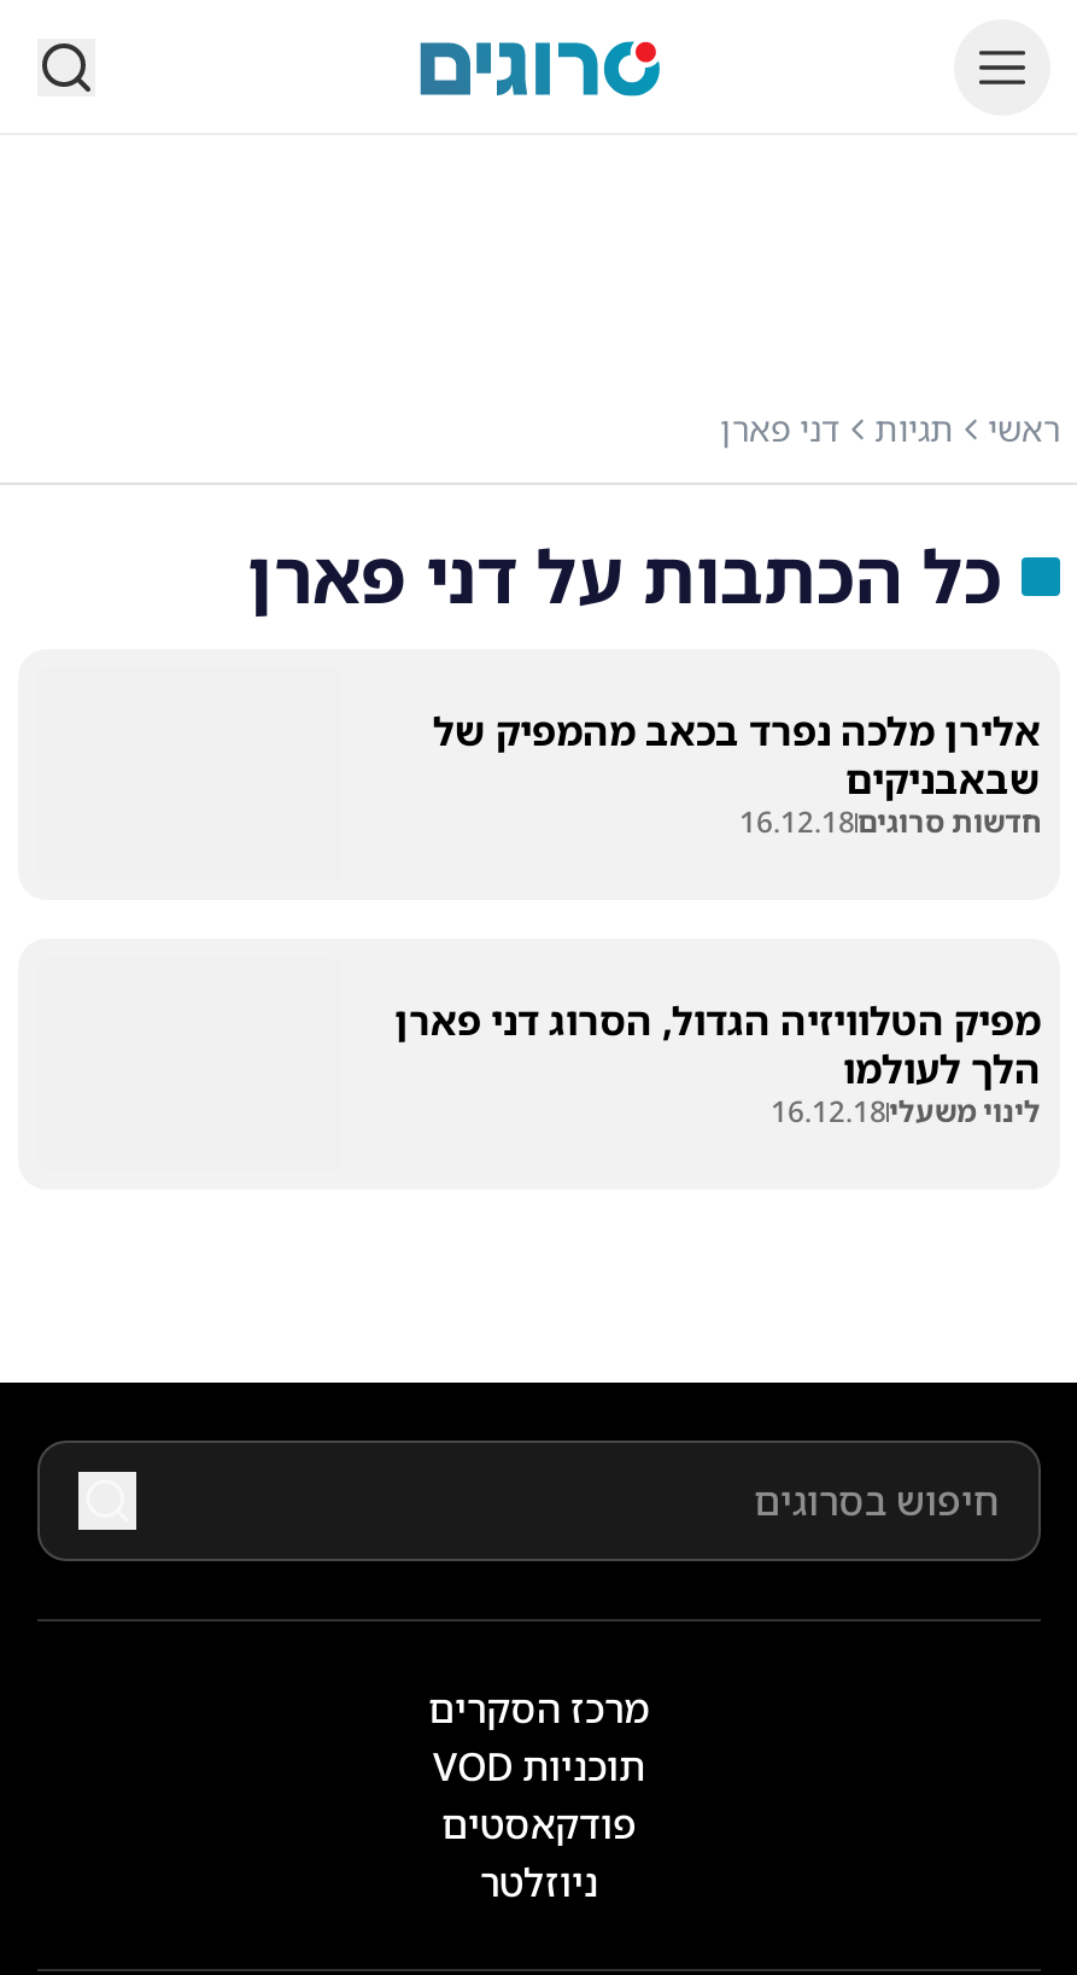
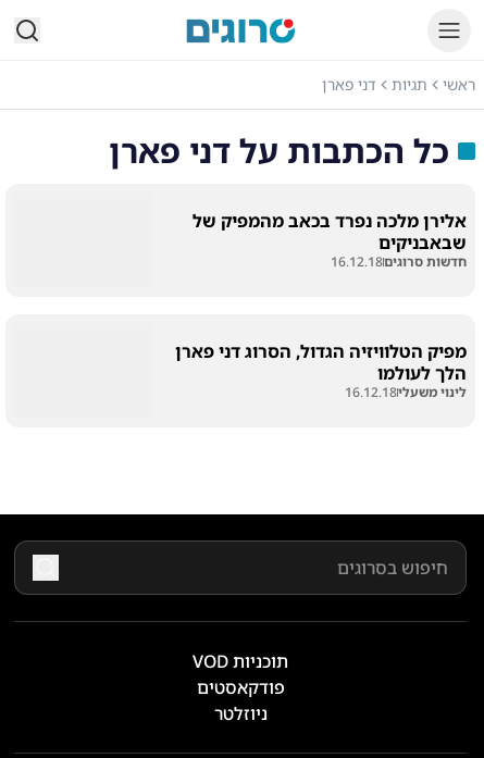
[428,1682,650,1735] מרכז הסקרים -> none

